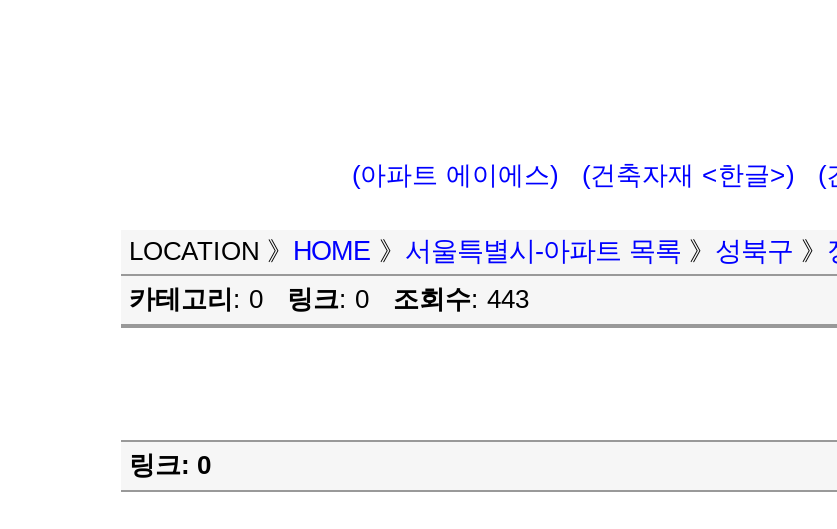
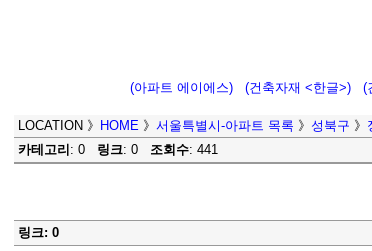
[129,284,529,314] 카테고리: 0 링크: 0 조회수: 443 -> [18,142,218,157] 카테고리: 0 링크: 0 조회수: 441

